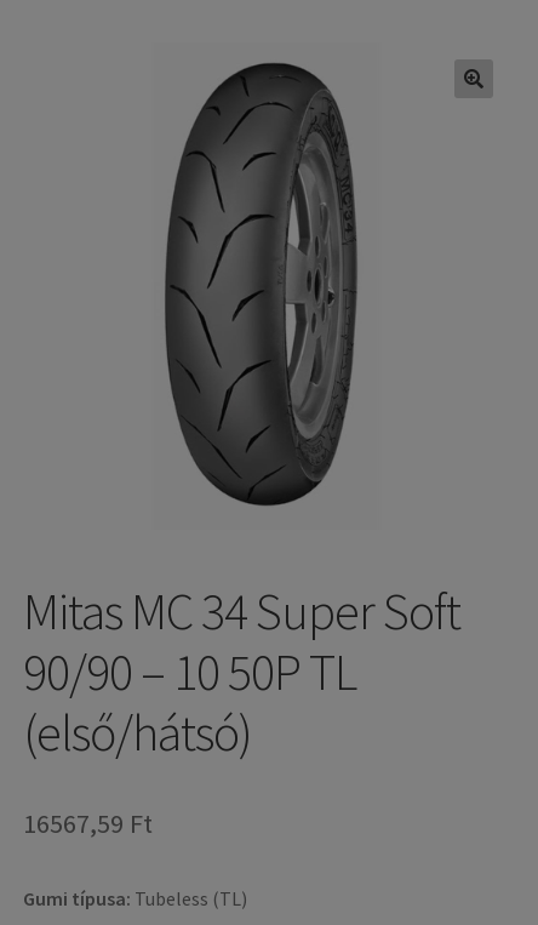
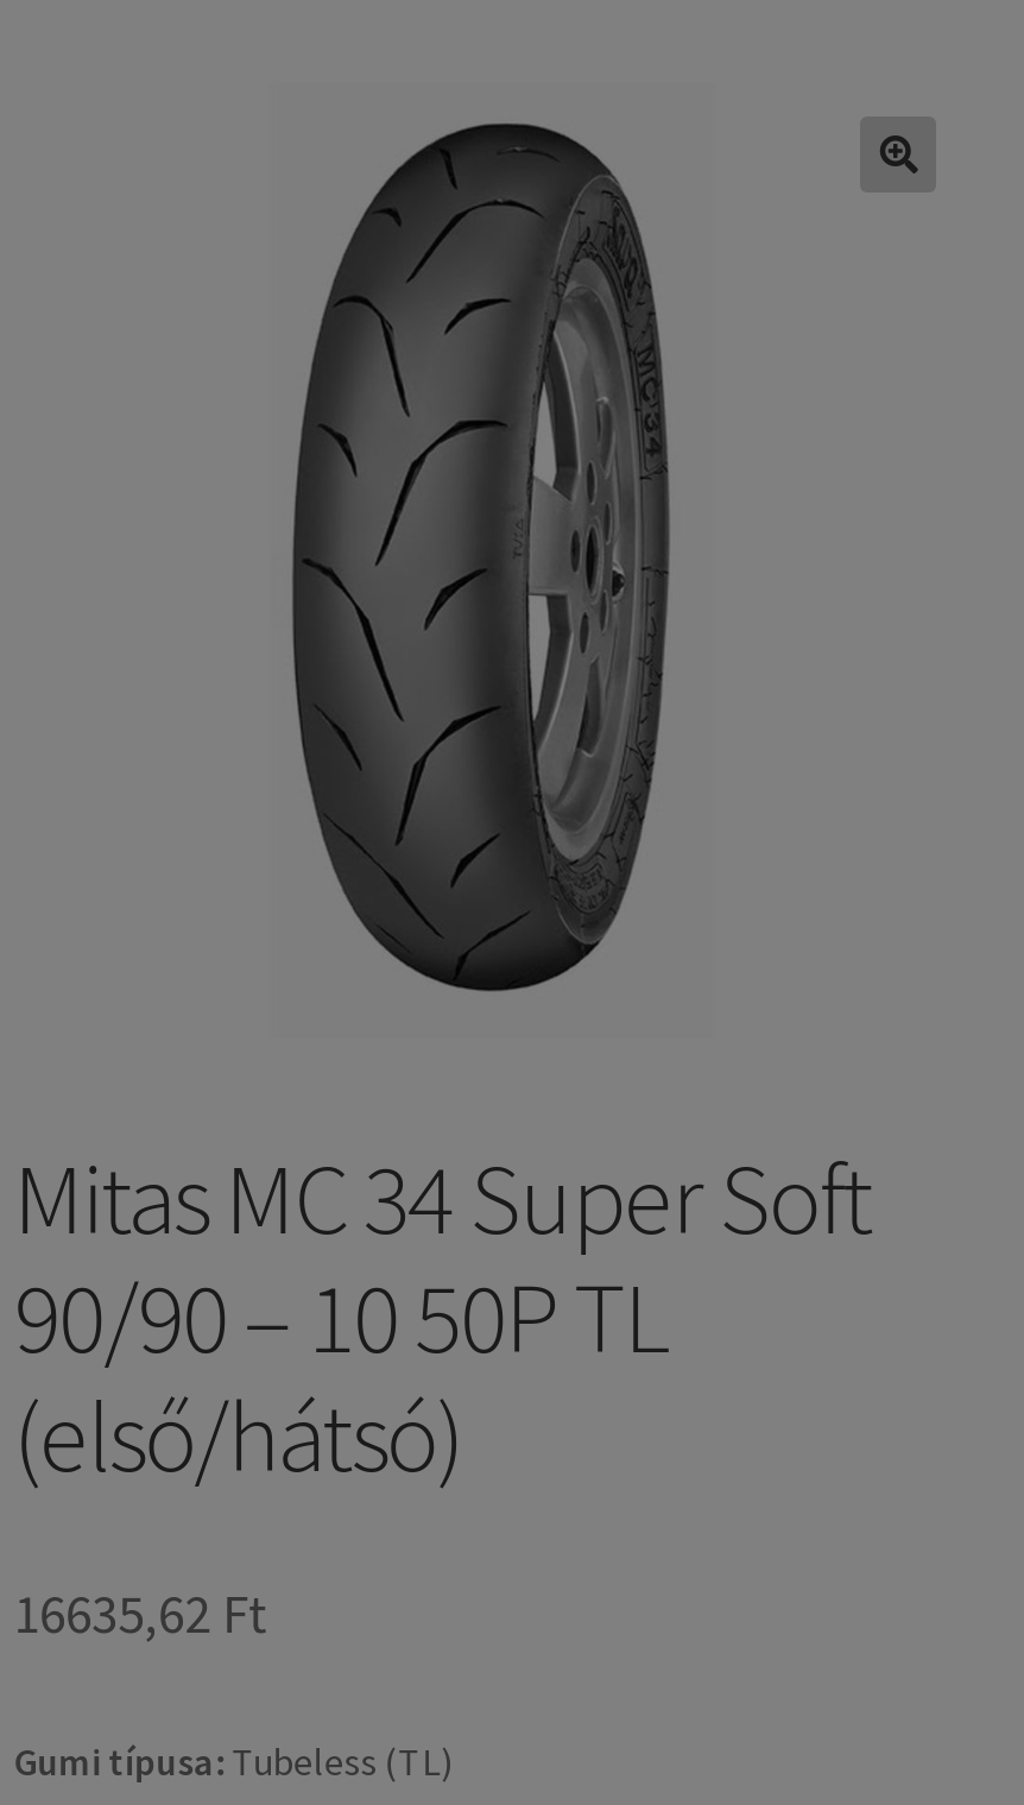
[23,806,152,840] 16567,59 Ft -> [13,1581,268,1647] 16635,62 Ft

